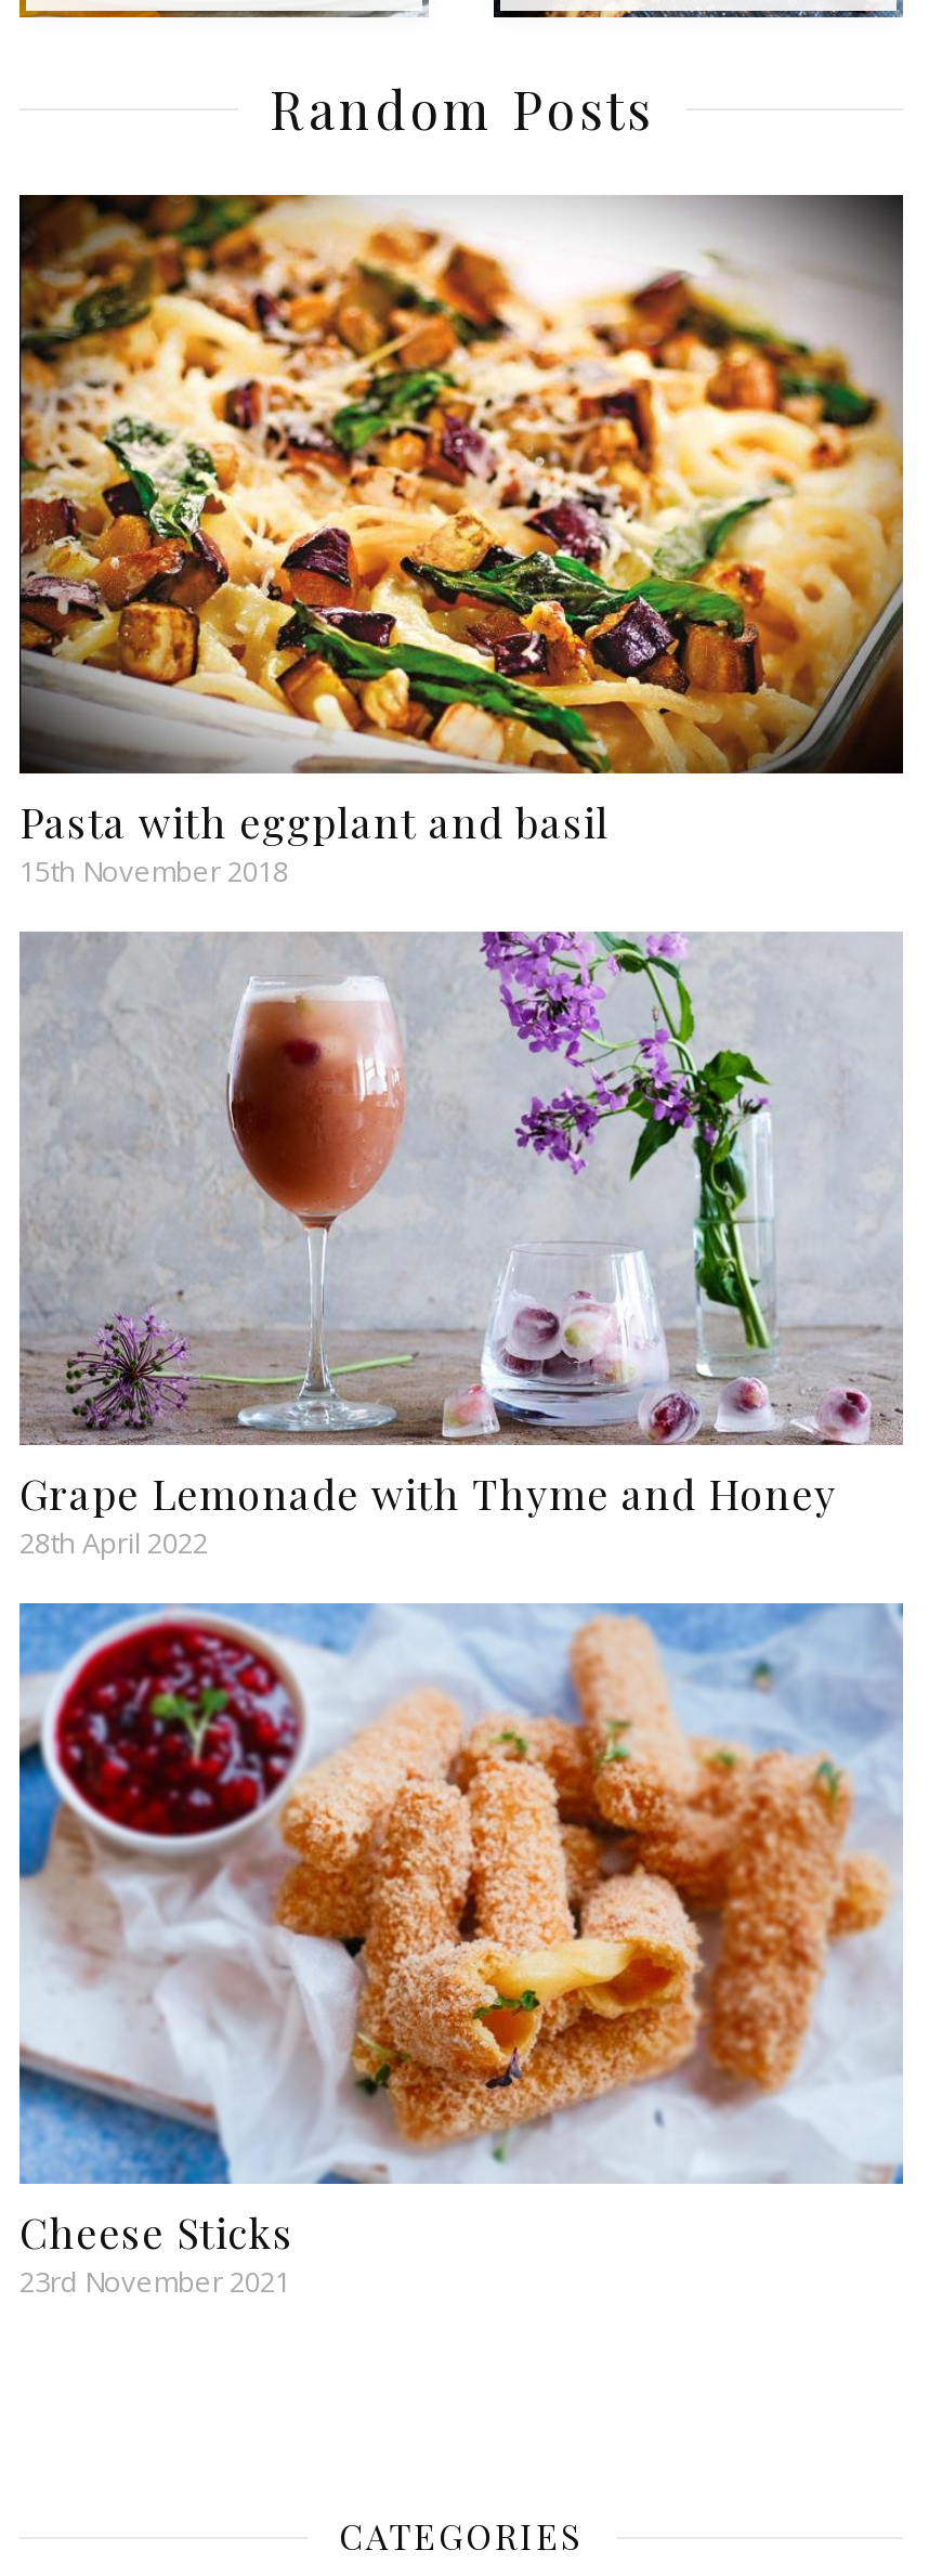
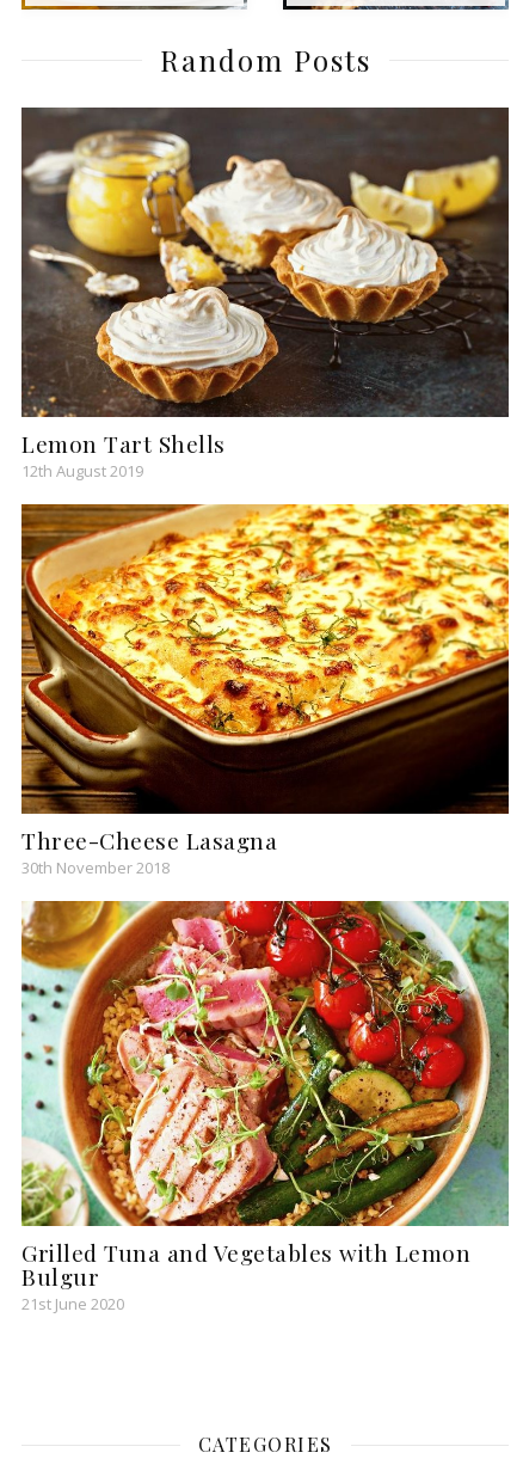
[19,193,905,890] [image] | Pasta with eggplant and basil | 15th November 2018 -> [21,106,510,481] [image] | Lemon Tart Shells | 12th August 2019
[17,914,903,1562] [image] | Grape Lemonade with Thyme and Honey | 28th April 2022 -> [20,503,510,878] [image] | Three-Cheese Lasagna | 30th November 2018
[17,1601,903,2301] [image] | Cheese Sticks | 23rd November 2021 -> [20,900,510,1315] [image] | Grilled Tuna and Vegetables with Lemon | Bulgur | 21st June 2020

